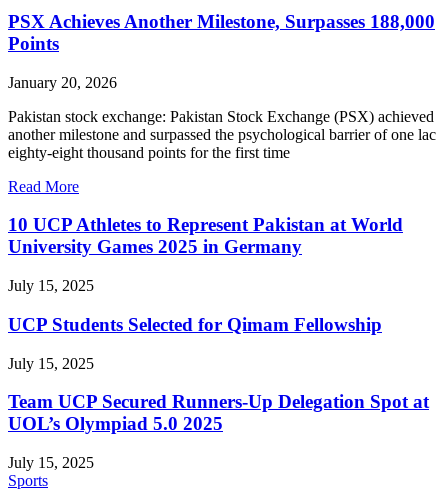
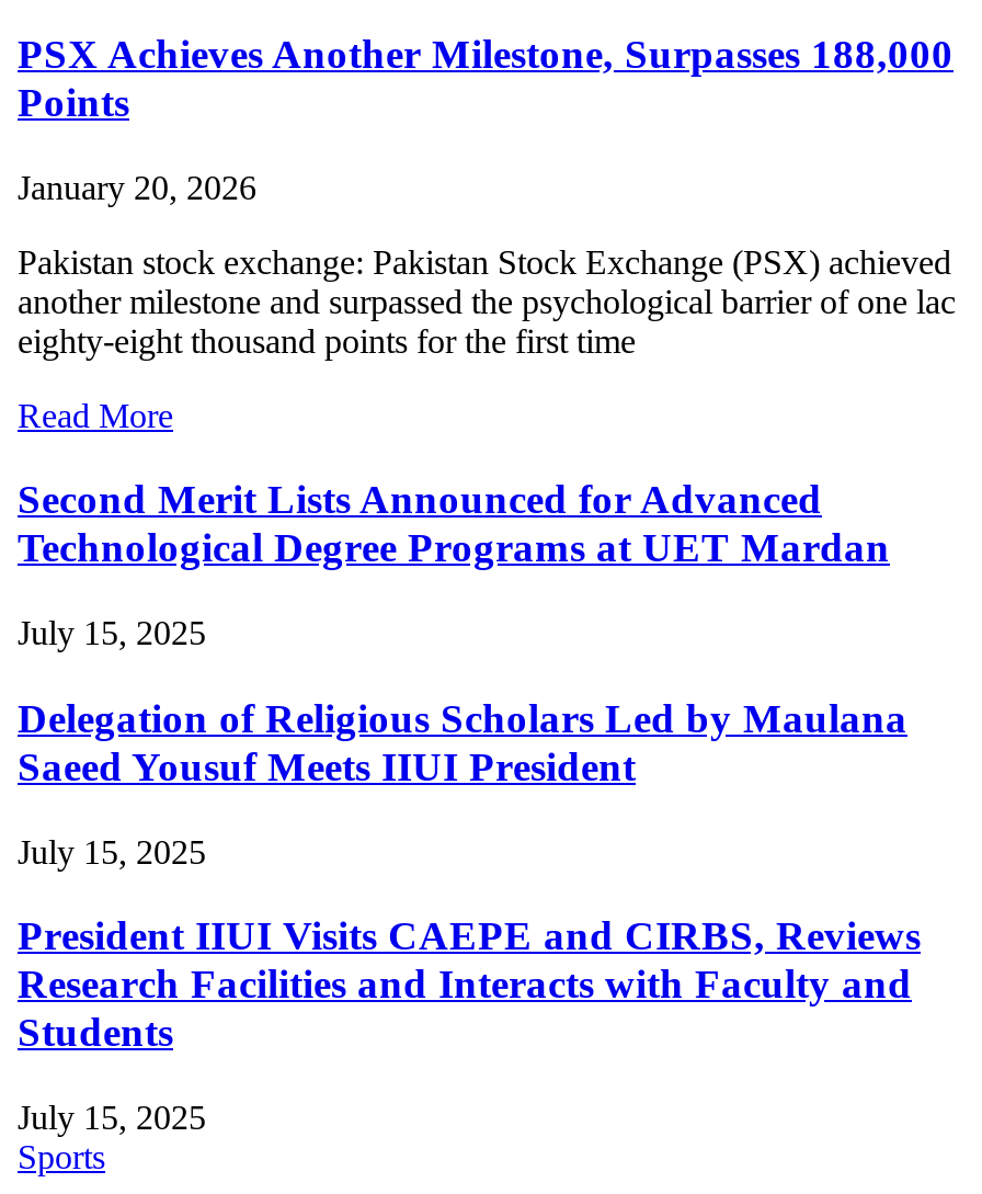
[8,214,403,257] 10 UCP Athletes to Represent Pakistan at World | University Games 2025 in Germany -> [18,477,890,571] Second Merit Lists Announced for Advanced | Technological Degree Programs at UET Mardan
[8,314,382,335] UCP Students Selected for Qimam Fellowship -> [18,695,907,789] Delegation of Religious Scholars Led by Maulana | Saeed Yousuf Meets IIUI President
[8,391,429,434] Team UCP Secured Runners-Up Delegation Spot at | UOL’s Olympiad 5.0 2025 -> [18,913,921,1055] President IIUI Visits CAEPE and CIRBS, Reviews | Research Facilities and Interacts with Faculty and | Students

